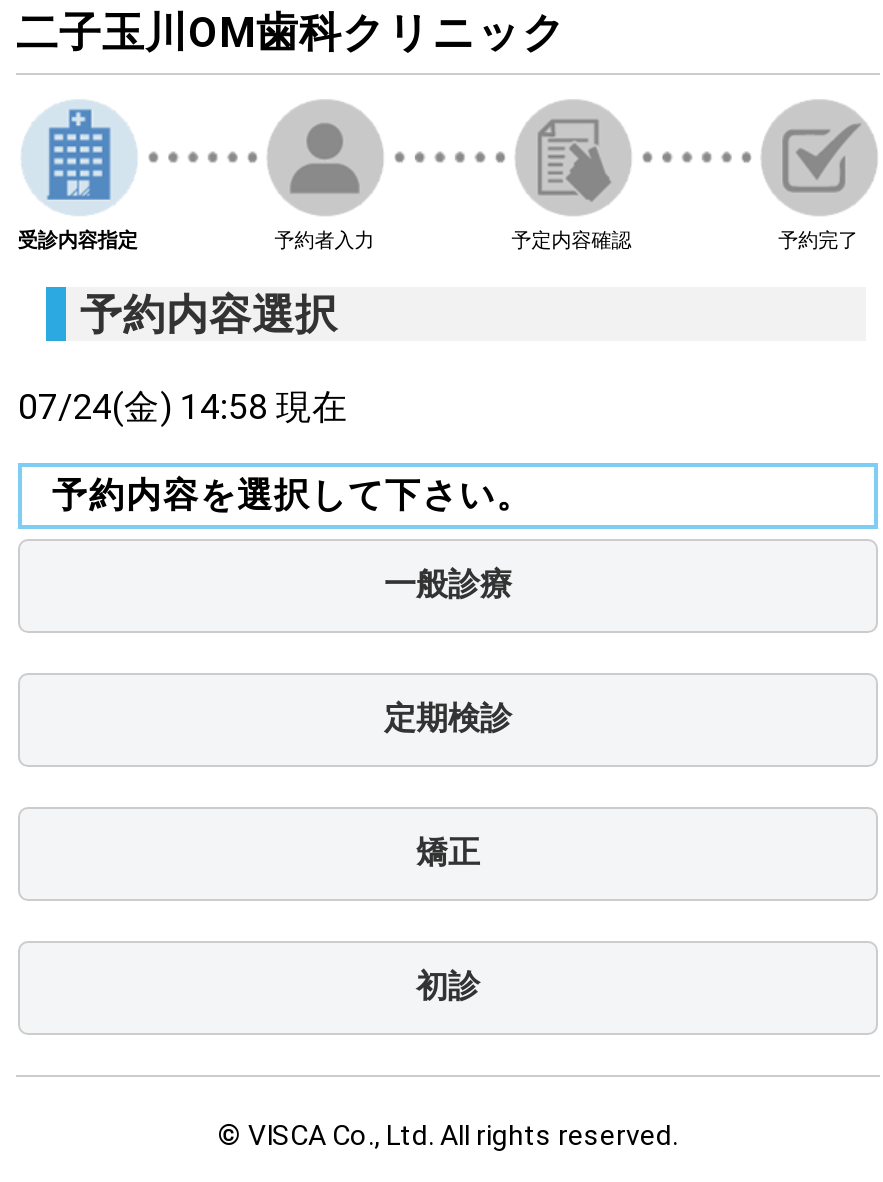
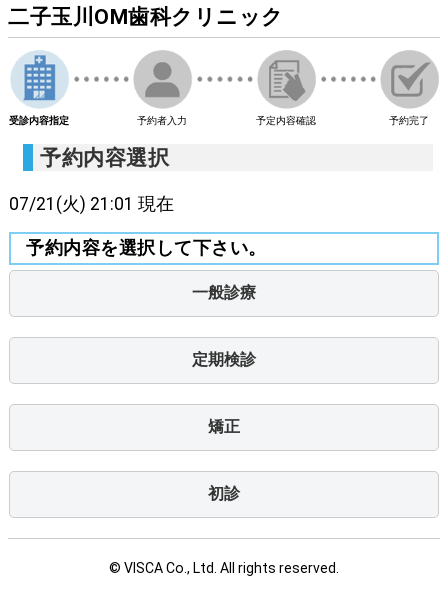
[18,388,348,428] 07/24(金) 14:58 現在 -> [9,194,174,214] 07/21(火) 21:01 現在

